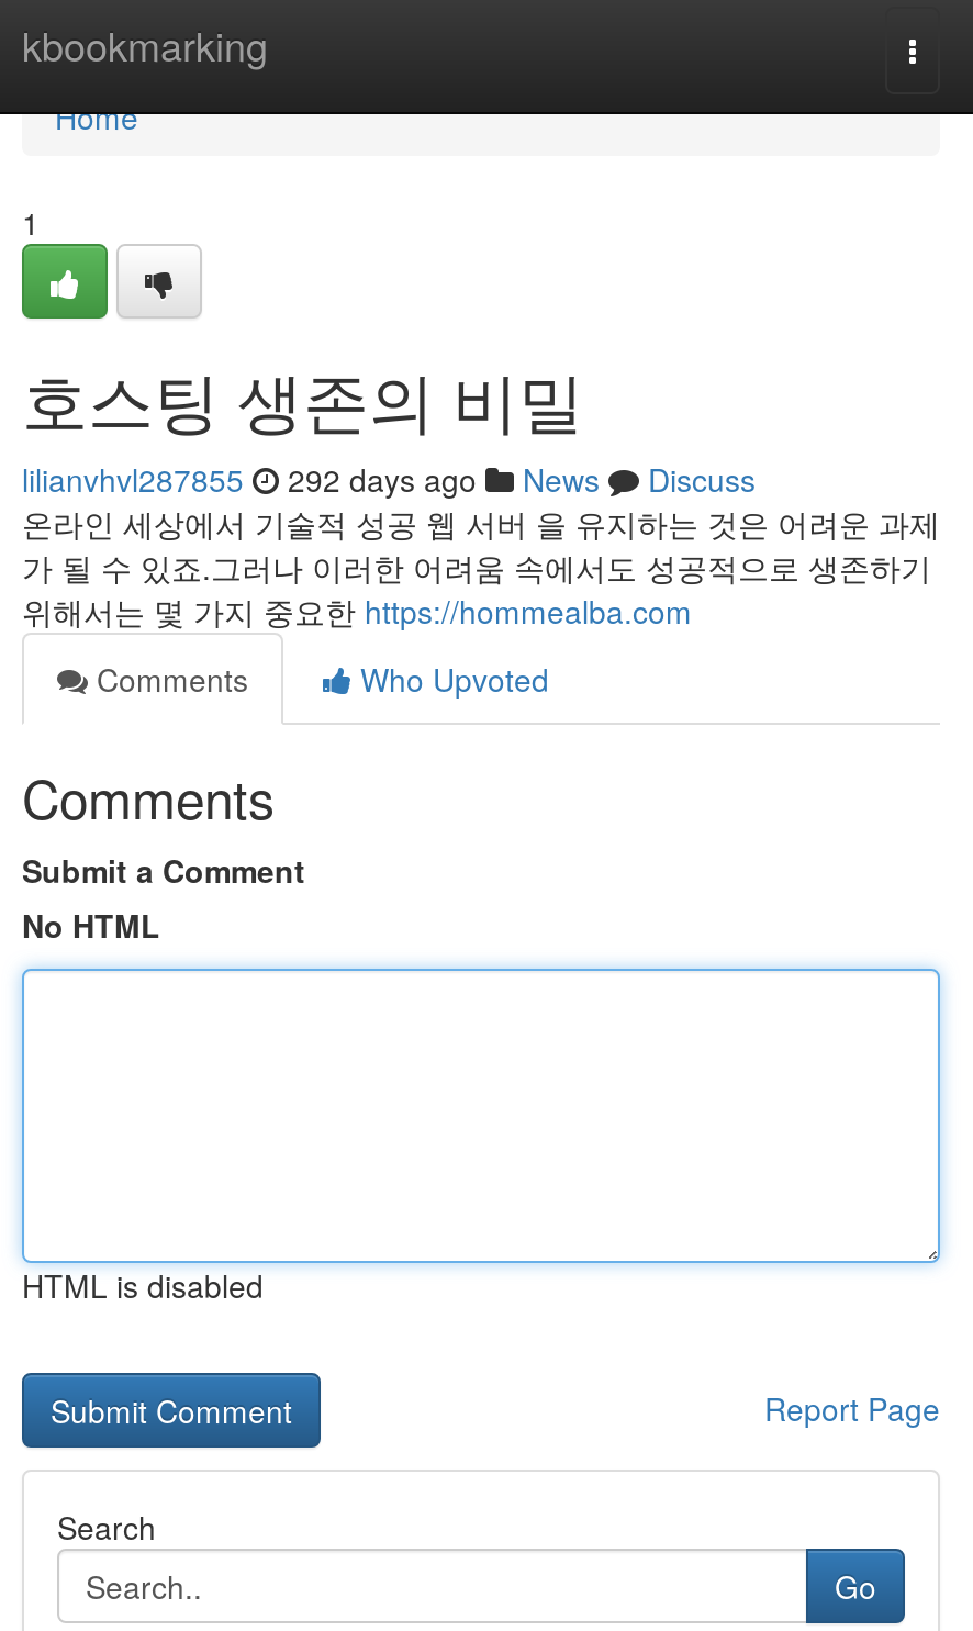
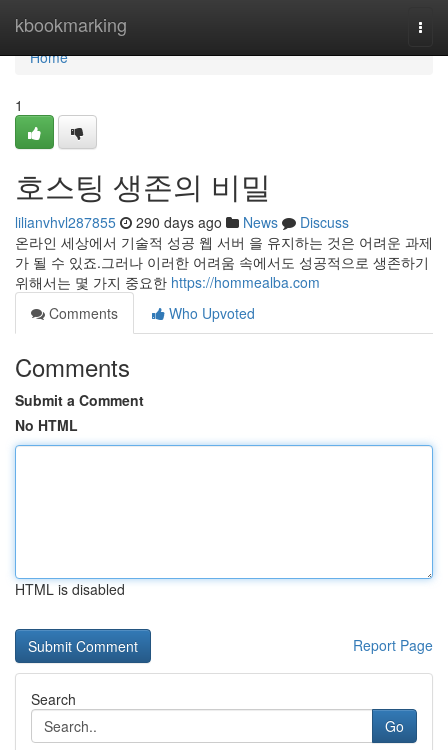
[22,457,756,501] lilianvhvl287855 292 days ago News Discuss -> [15,212,349,232] lilianvhvl287855 290 days ago News Discuss

